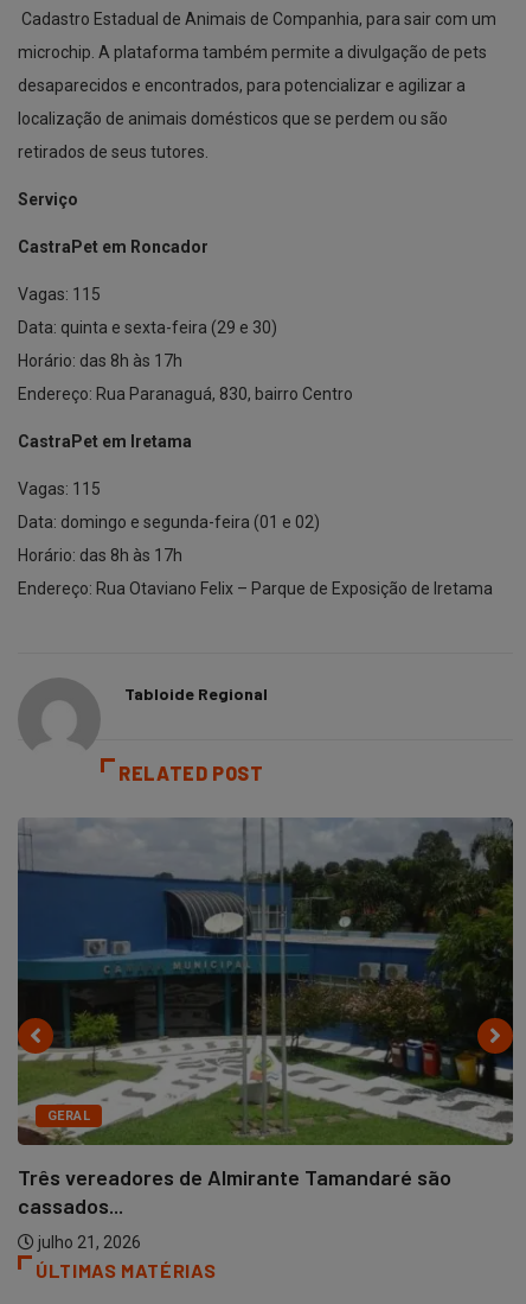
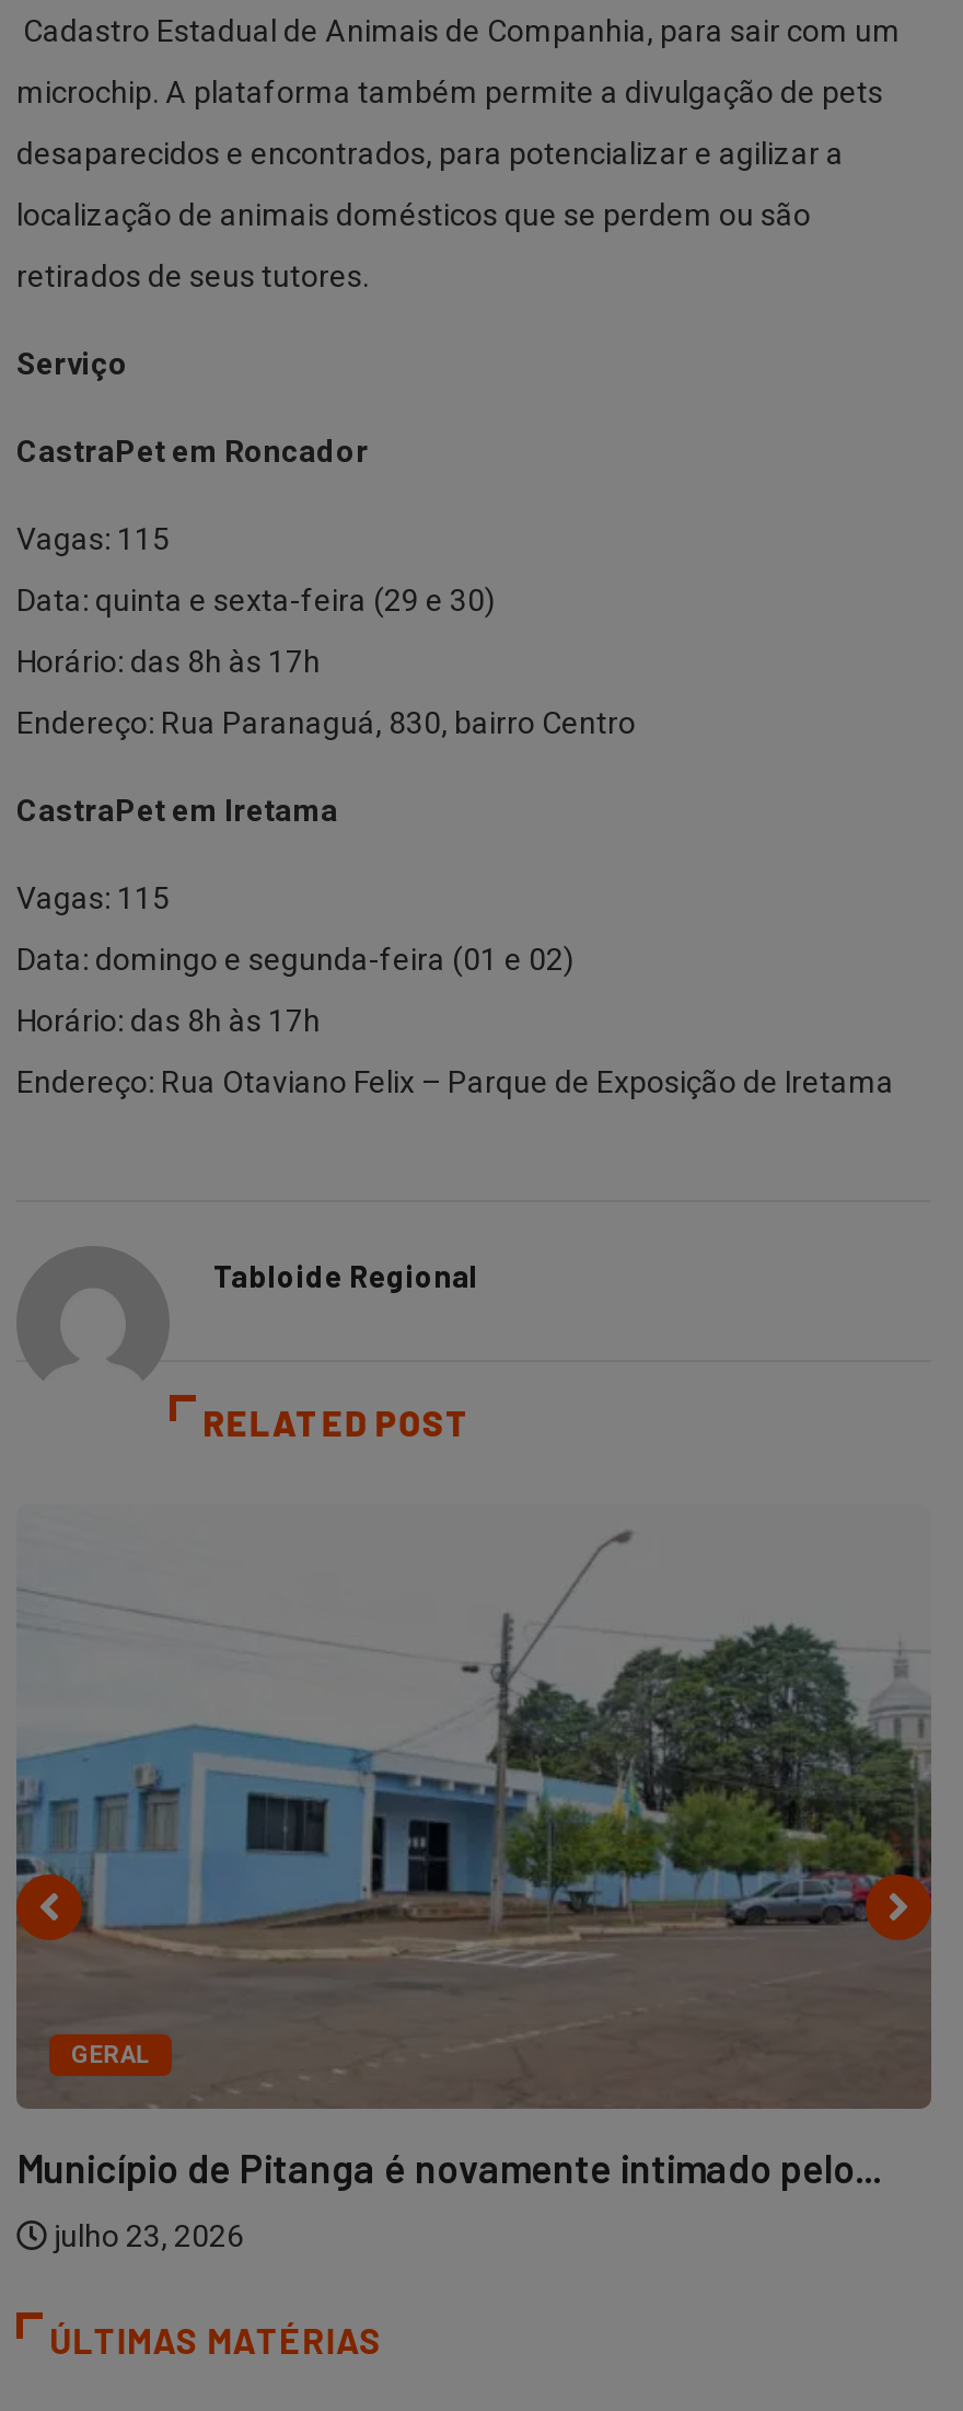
[17,816,514,1218] [image] | Três vereadores de Almirante Tamandaré são | cassados... -> [14,1504,933,2191] [image] | Município de Pitanga é novamente intimado pelo...
[34,1232,141,1251] julho 21, 2026 -> [47,2218,244,2253] julho 23, 2026

